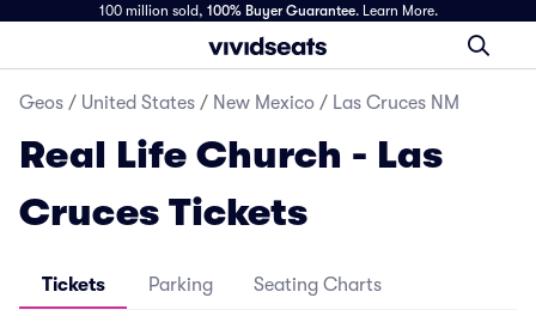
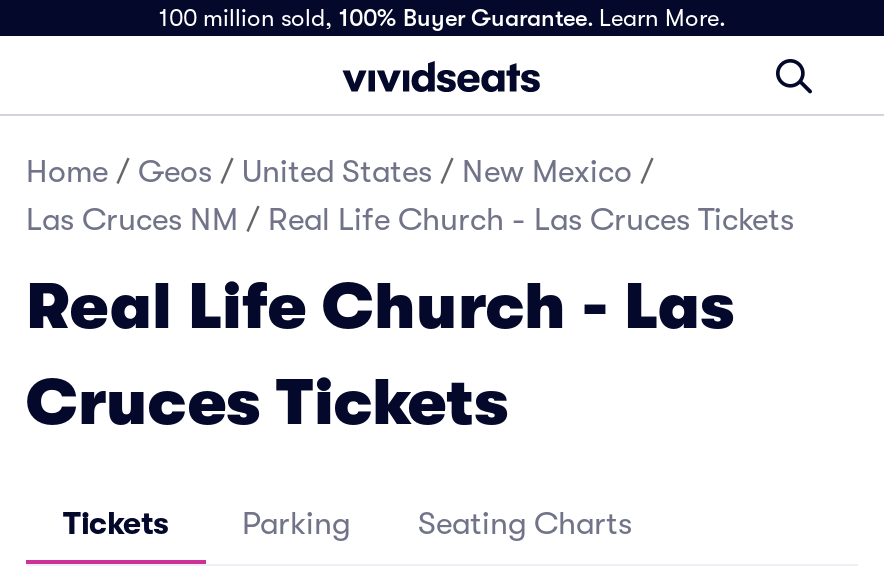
[19,92,459,114] Geos / United States / New Mexico / Las Cruces NM -> [26,154,794,238] Home / Geos / United States / New Mexico / | Las Cruces NM / Real Life Church - Las Cruces Tickets

